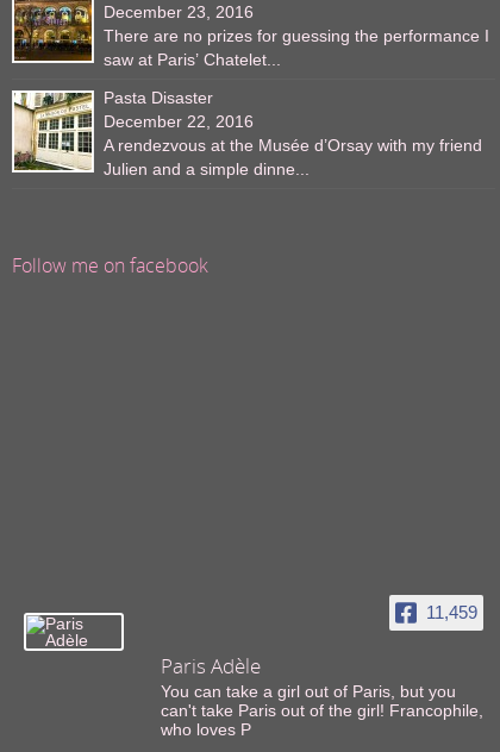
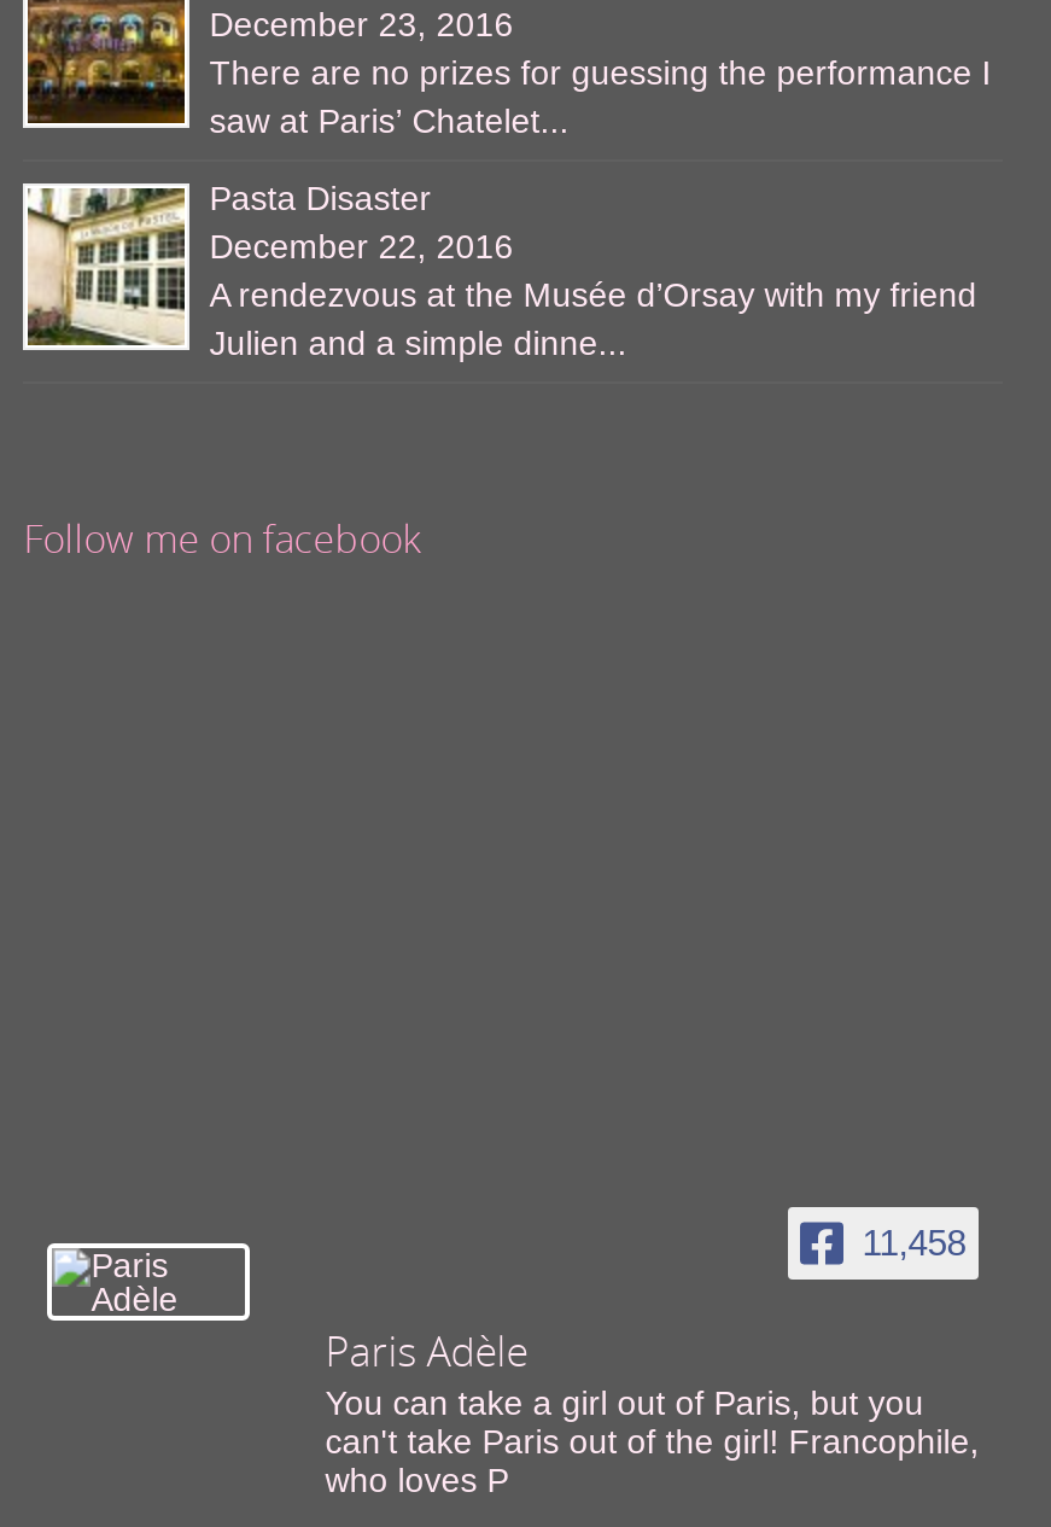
[426,602,477,622] 11,459 -> [862,1221,966,1262] 11,458

